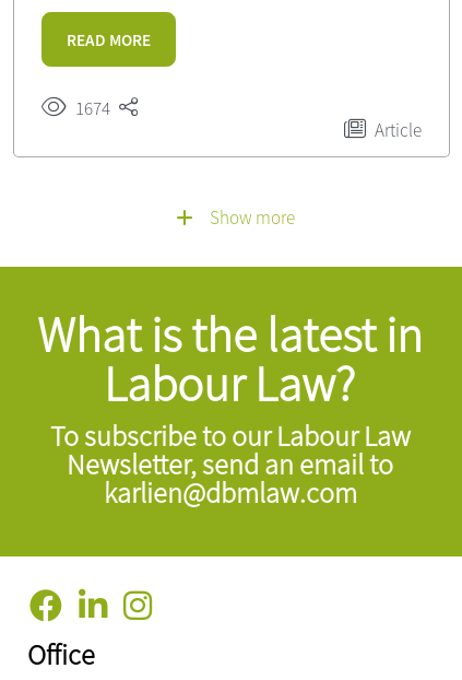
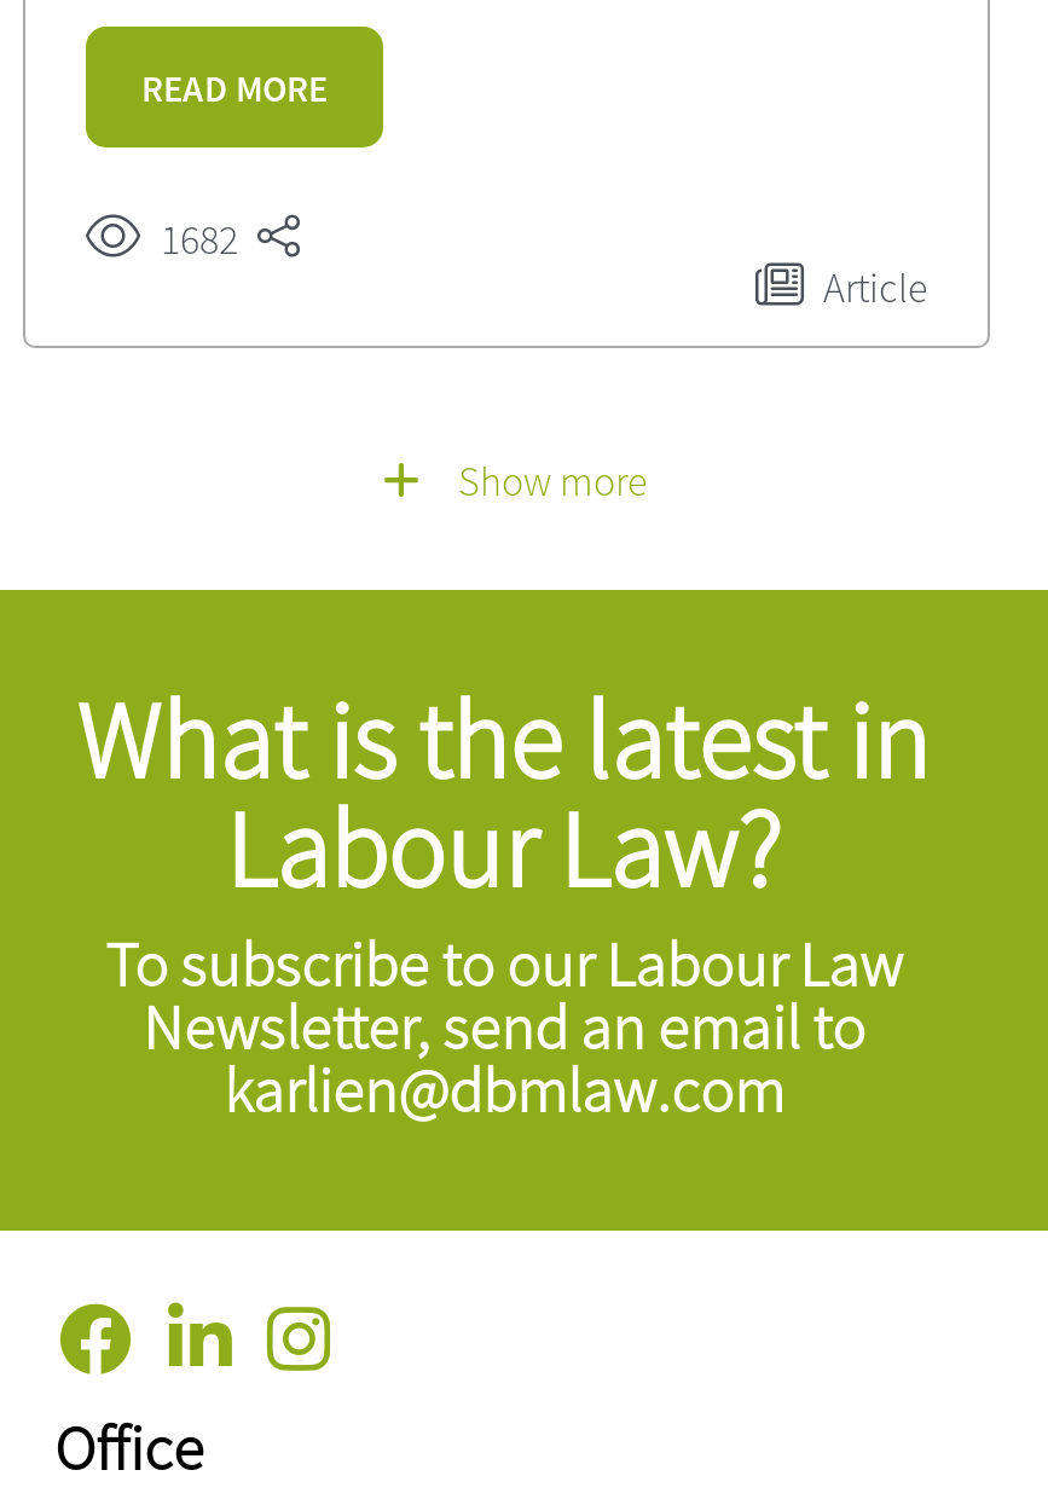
[75,96,110,120] 1674 -> [161,213,238,266] 1682

